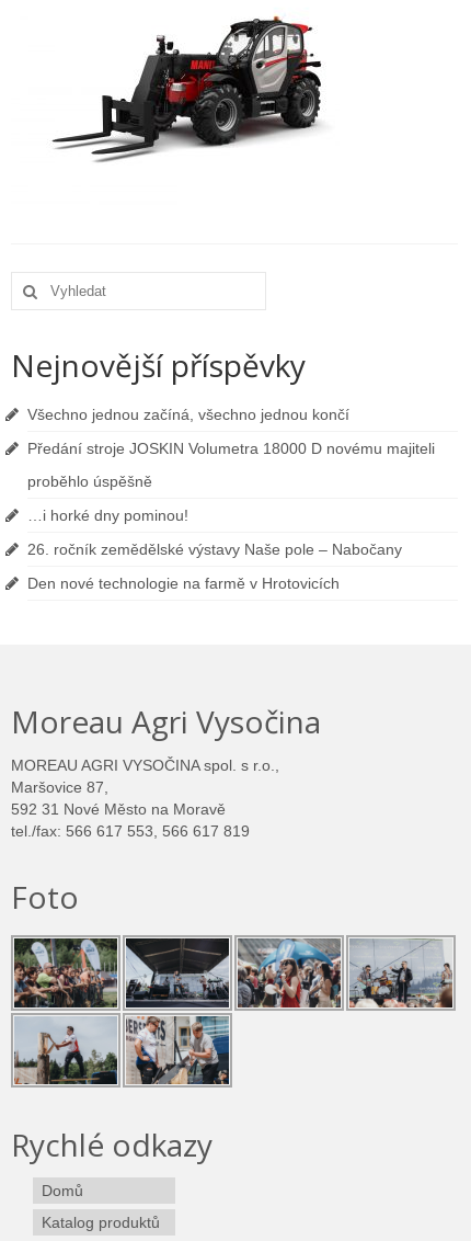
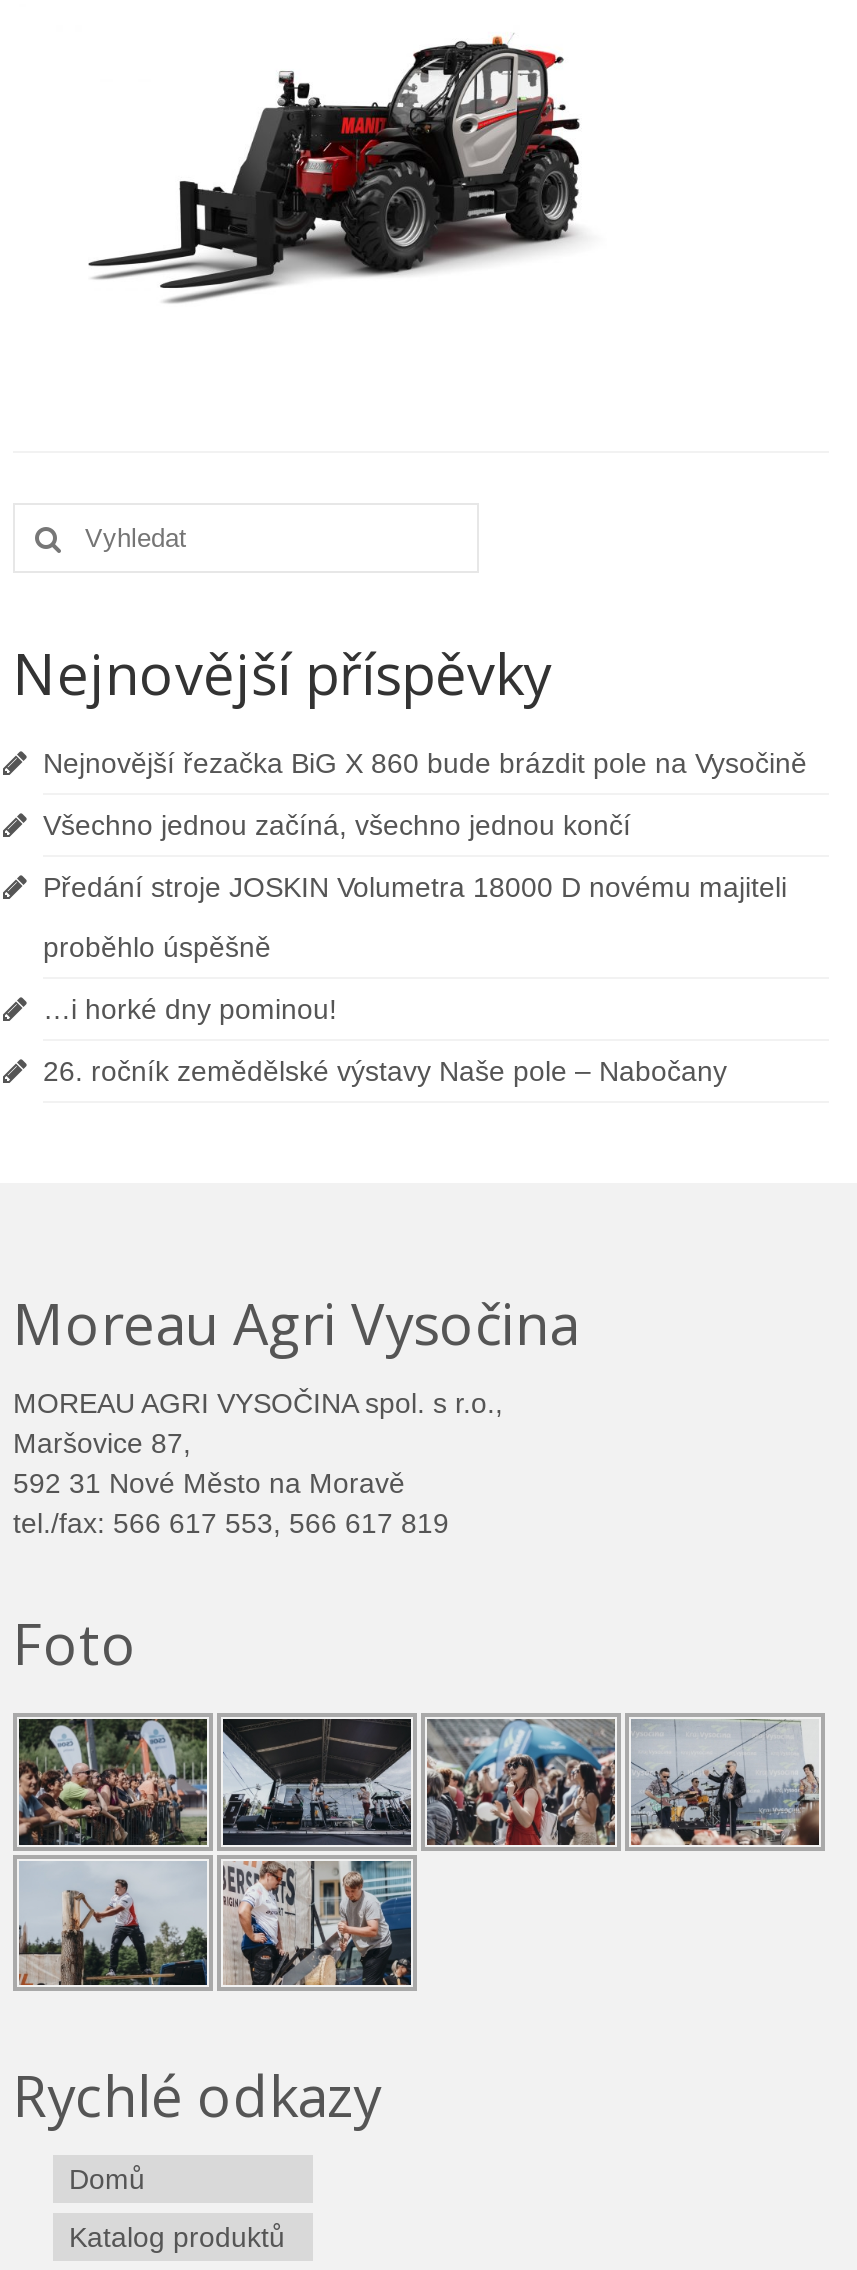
none -> [43,747,807,779] Nejnovější řezačka BiG X 860 bude brázdit pole na Vysočině
moved [27,406,435,558] -> [43,809,787,1087]: Všechno jednou začíná, všechno jednou končí | Předání stroje JOSKIN Volumetra 18000 D novému majiteli | proběhlo úspěšně | …i horké dny pominou! | 26. ročník zemědělské výstavy Naše pole – Nabočany
[27,574,340,592] Den nové technologie na farmě v Hrotovicích -> none

